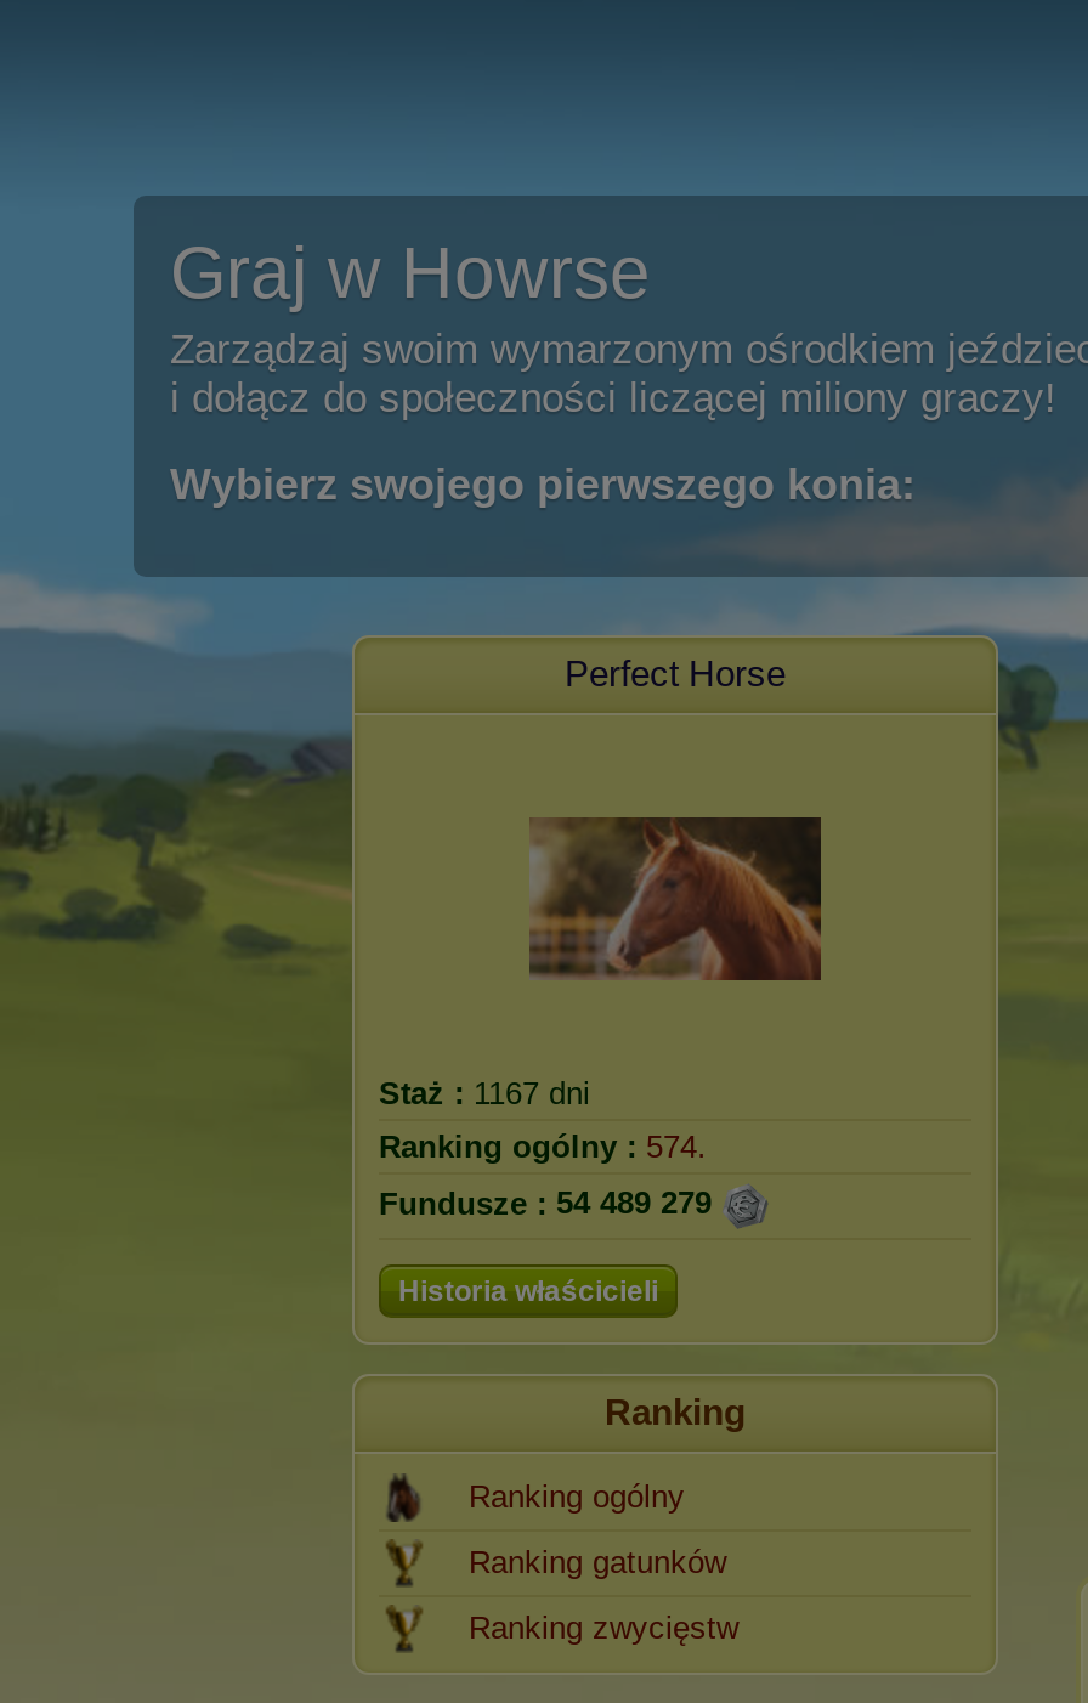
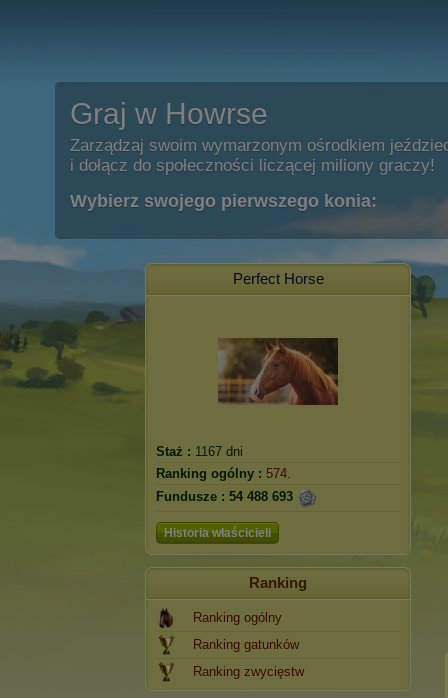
[379,1185,712,1222] Fundusze : 54 489 279 -> [156,489,293,504] Fundusze : 54 488 693

